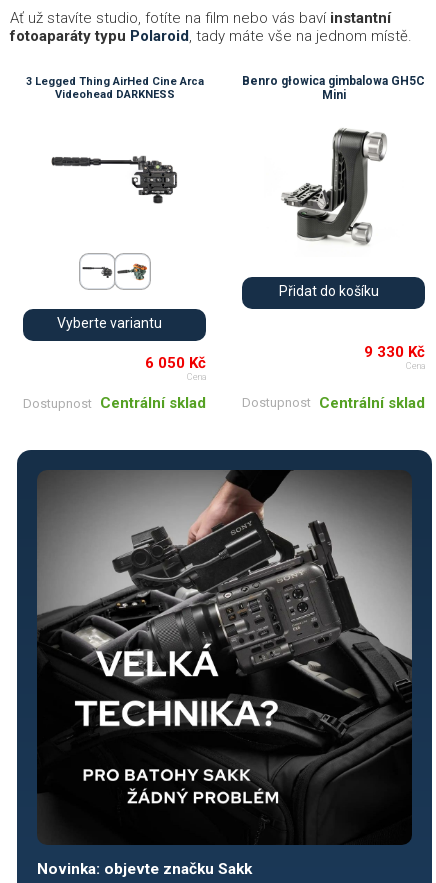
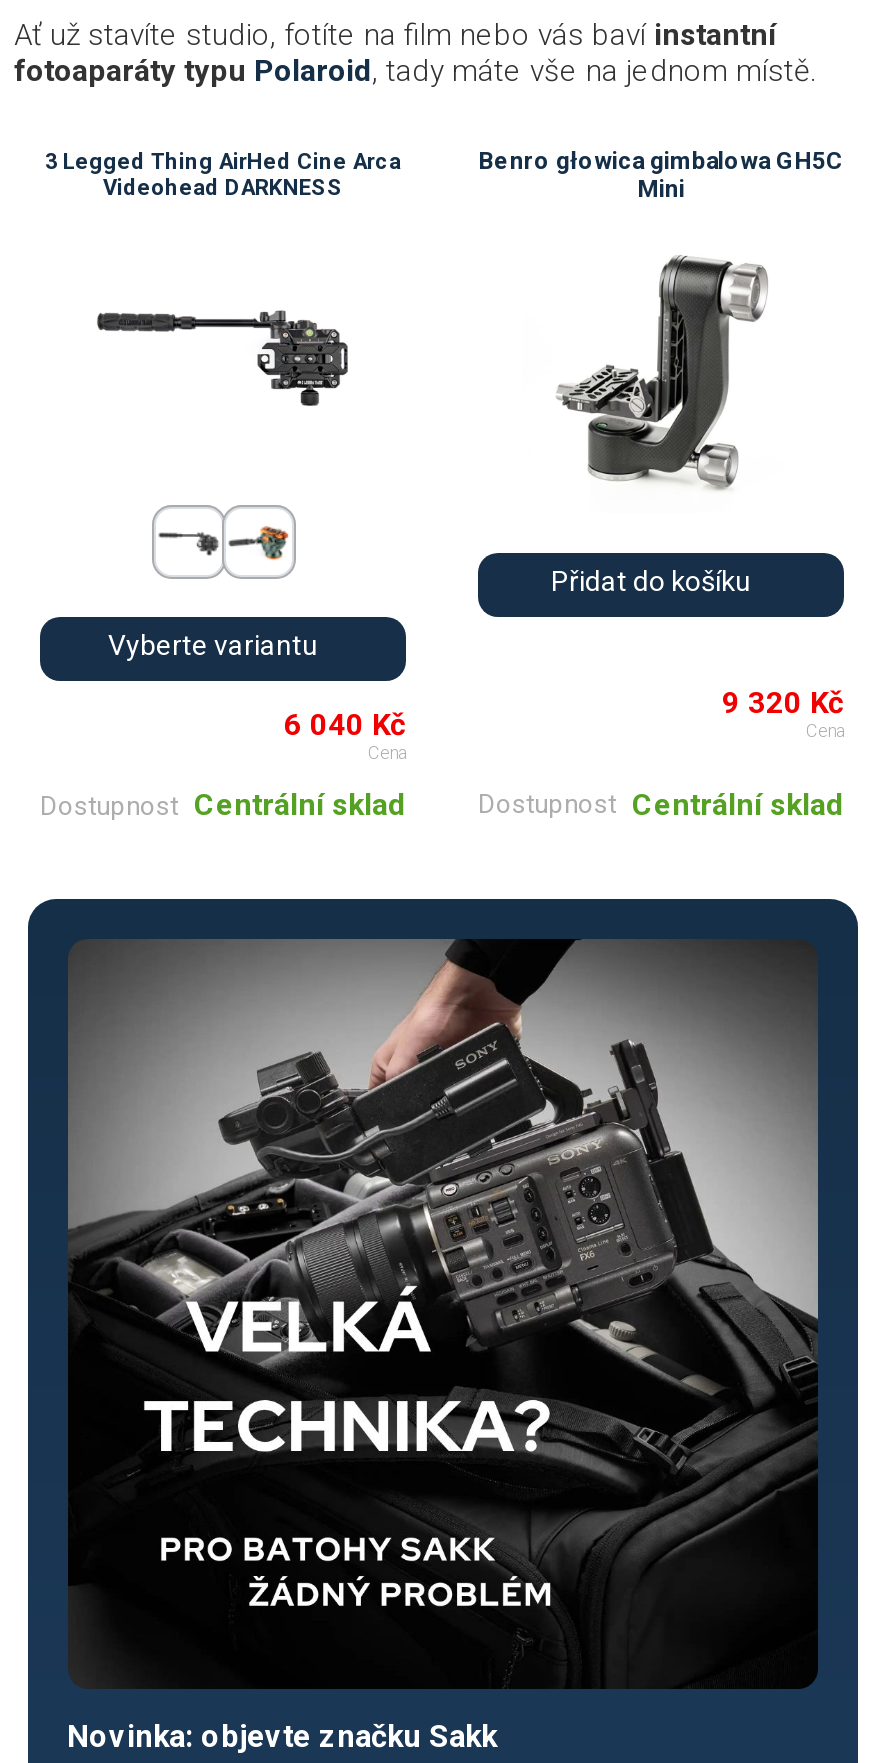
[364,343,425,361] 9 330 Kč -> [722,686,844,722] 9 320 Kč
[145,354,206,372] 6 050 Kč -> [284,707,406,743] 6 040 Kč

